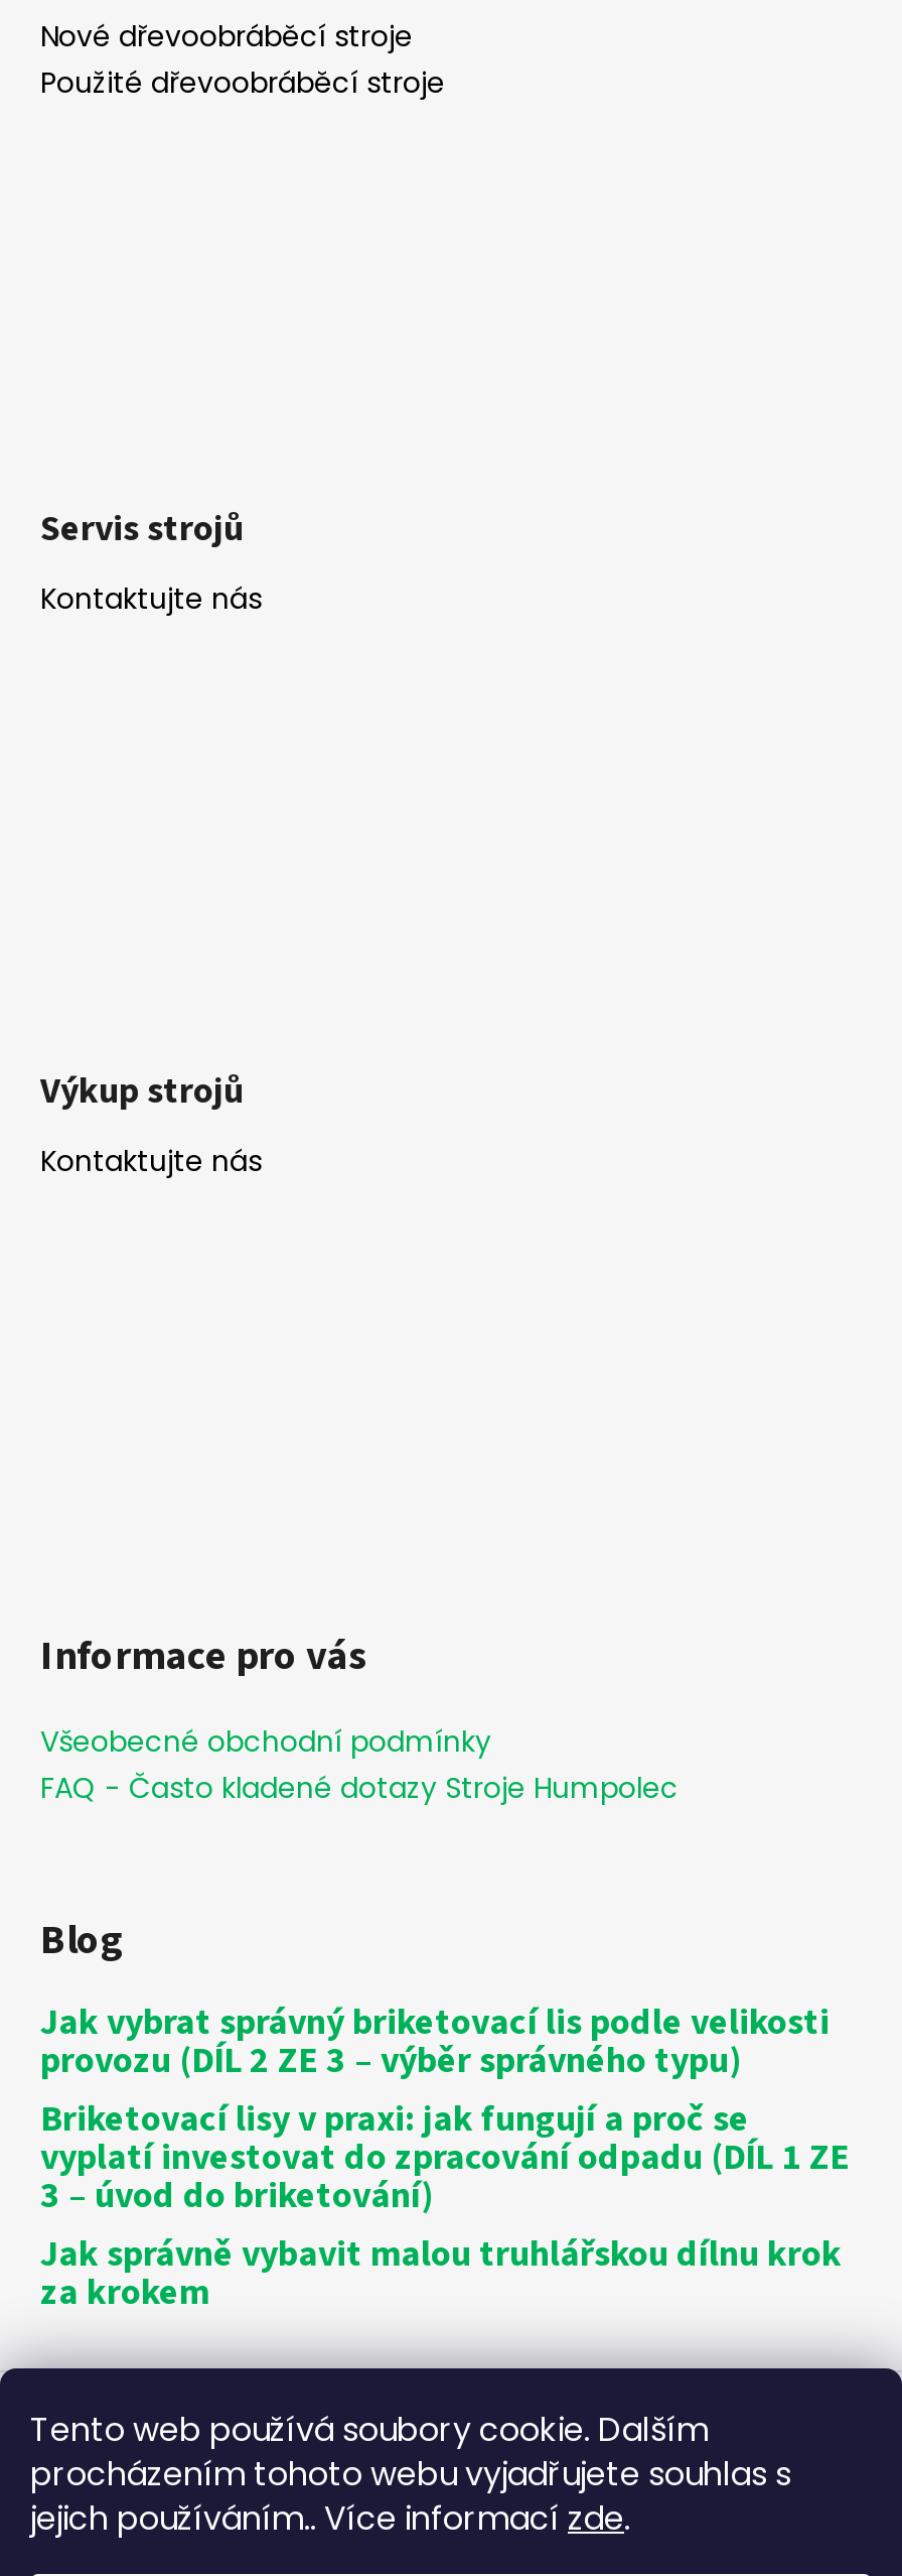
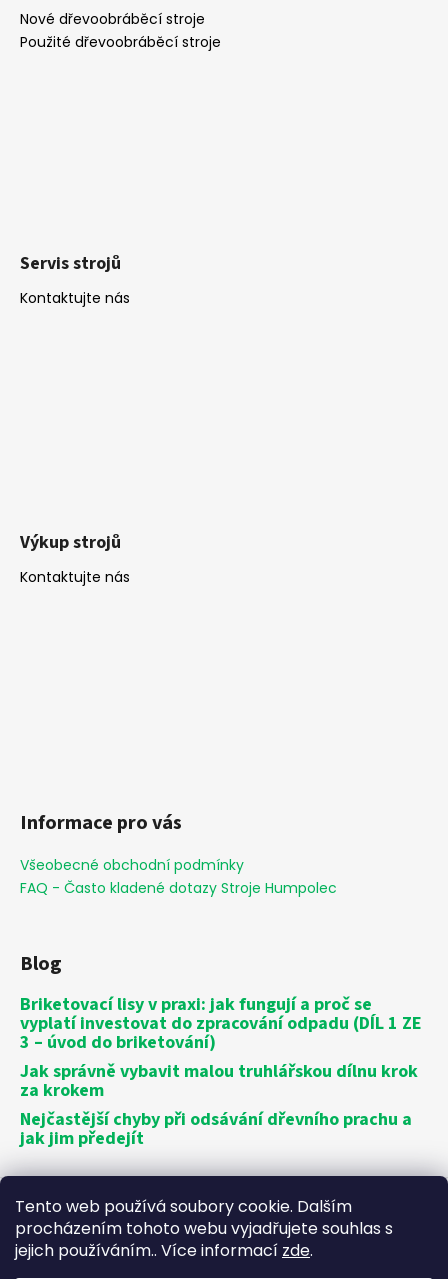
[40,1998,830,2087] Jak vybrat správný briketovací lis podle velikosti | provozu (DÍL 2 ZE 3 – výběr správného typu) -> none
moved [40,2095,850,2319] -> [20,992,422,1103]: Briketovací lisy v praxi: jak fungují a proč se | vyplatí investovat do zpracování odpadu (DÍL 1 ZE | 3 – úvod do briketování) | Jak správně vybavit malou truhlářskou dílnu krok | za krokem
none -> [20,1107,412,1151] Nejčastější chyby při odsávání dřevního prachu a | jak jim předejít

